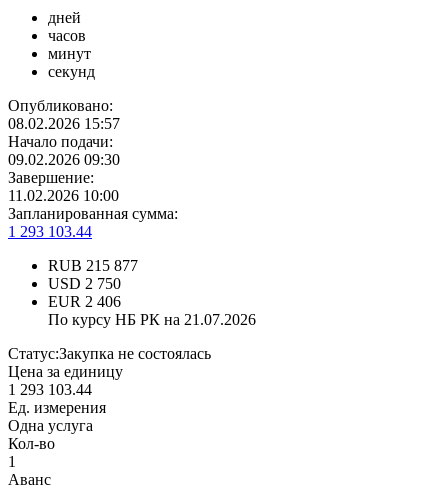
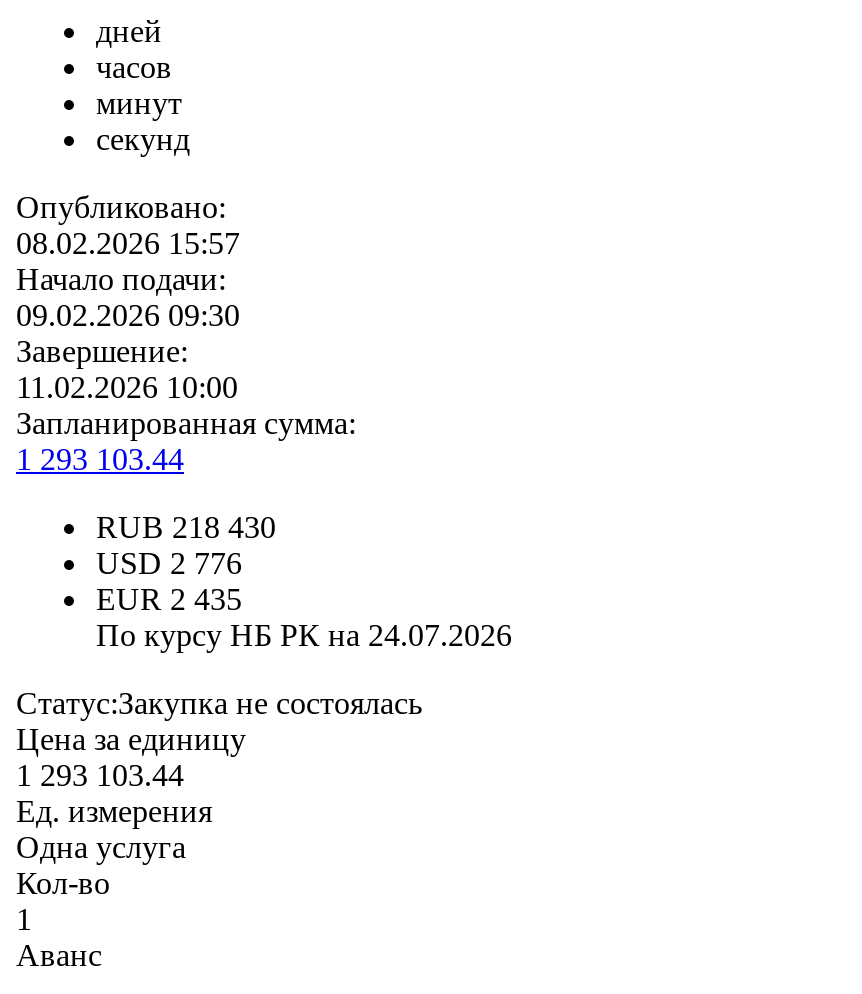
[48,257,138,274] RUB 215 877 -> [96,510,276,544] RUB 218 430
[48,275,121,292] USD 2 750 -> [96,546,242,580] USD 2 776
[48,293,121,310] EUR 2 406 -> [96,582,242,616] EUR 2 435
[48,311,256,328] По курсу НБ РК на 21.07.2026 -> [96,618,512,652] По курсу НБ РК на 24.07.2026

